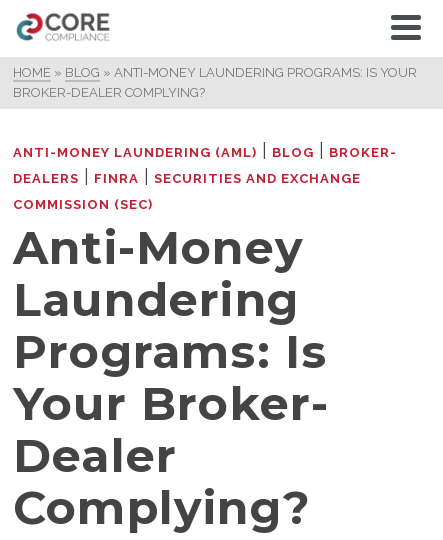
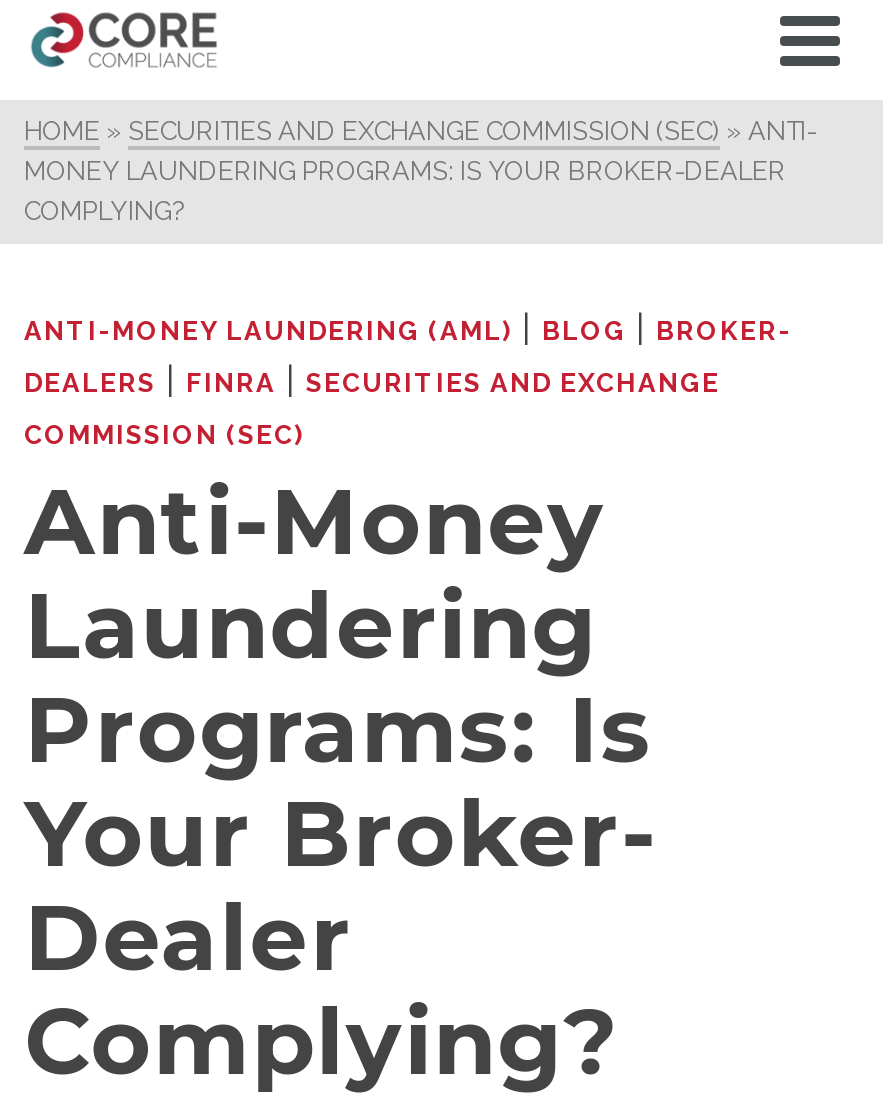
[13,65,417,100] HOME » BLOG » ANTI-MONEY LAUNDERING PROGRAMS: IS YOUR | BROKER-DEALER COMPLYING? -> [24,116,816,226] HOME » SECURITIES AND EXCHANGE COMMISSION (SEC) » ANTI- | MONEY LAUNDERING PROGRAMS: IS YOUR BROKER-DEALER | COMPLYING?

